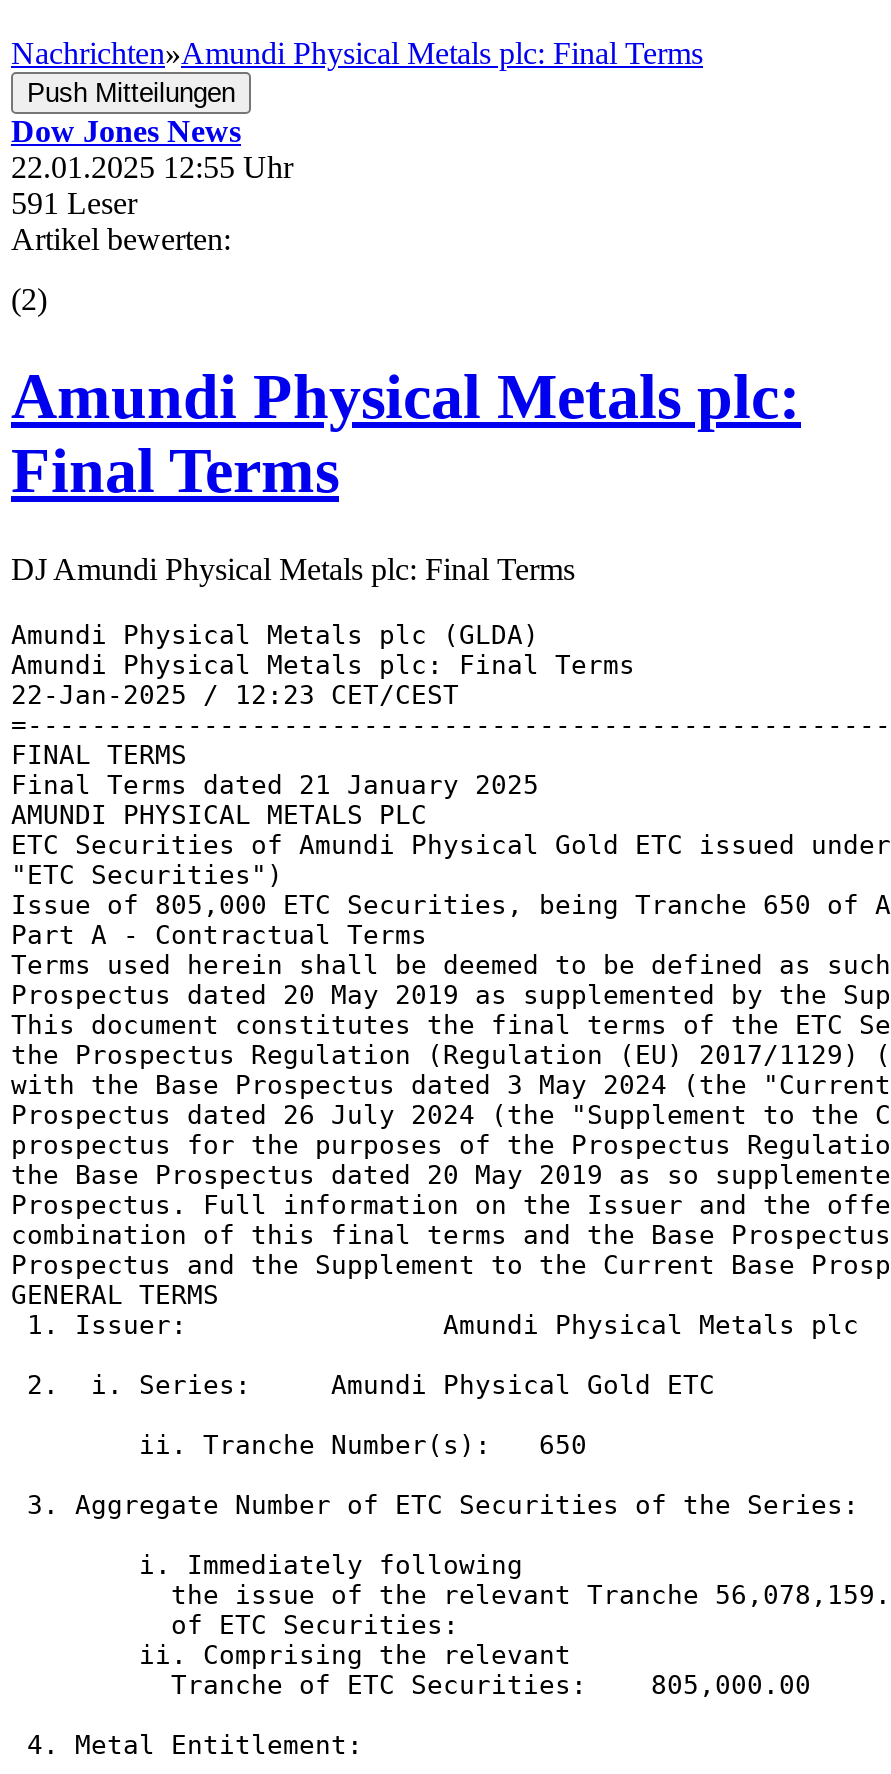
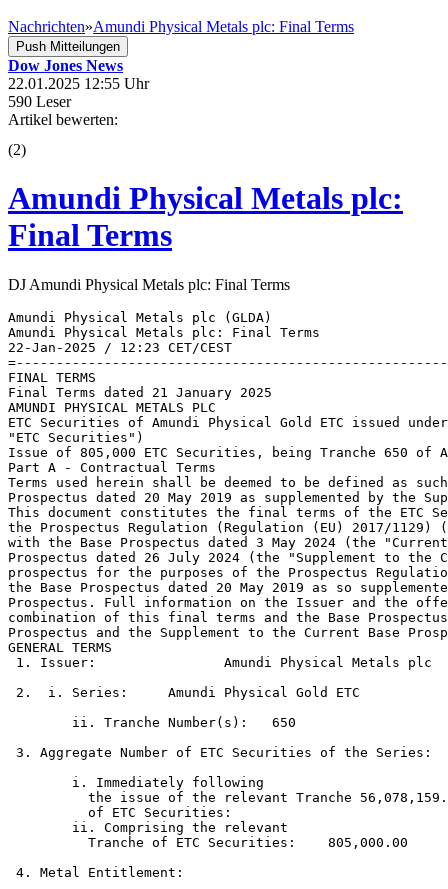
[11,186,137,220] 591 Leser -> [8,93,71,110] 590 Leser

